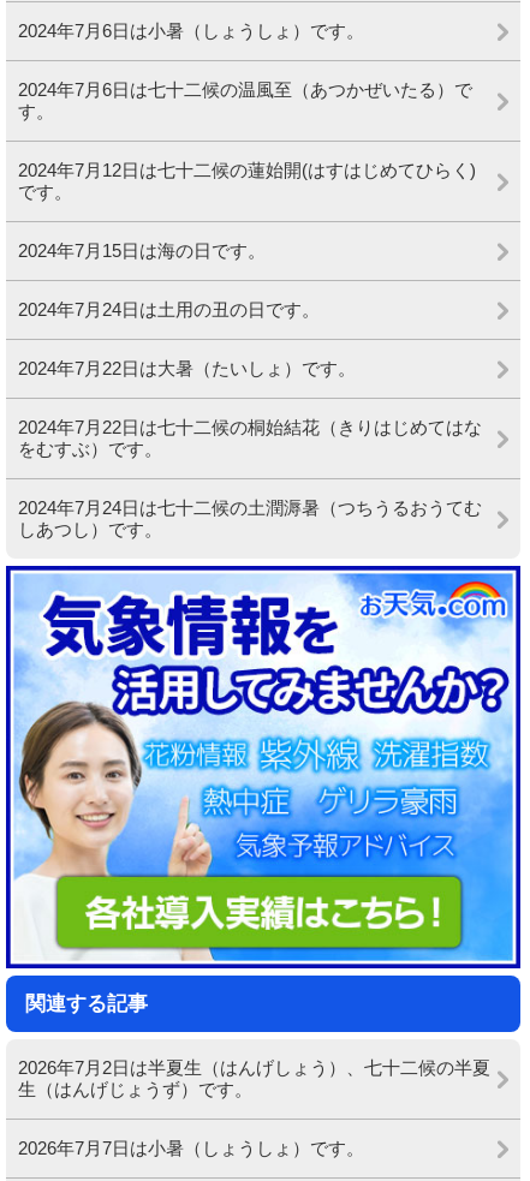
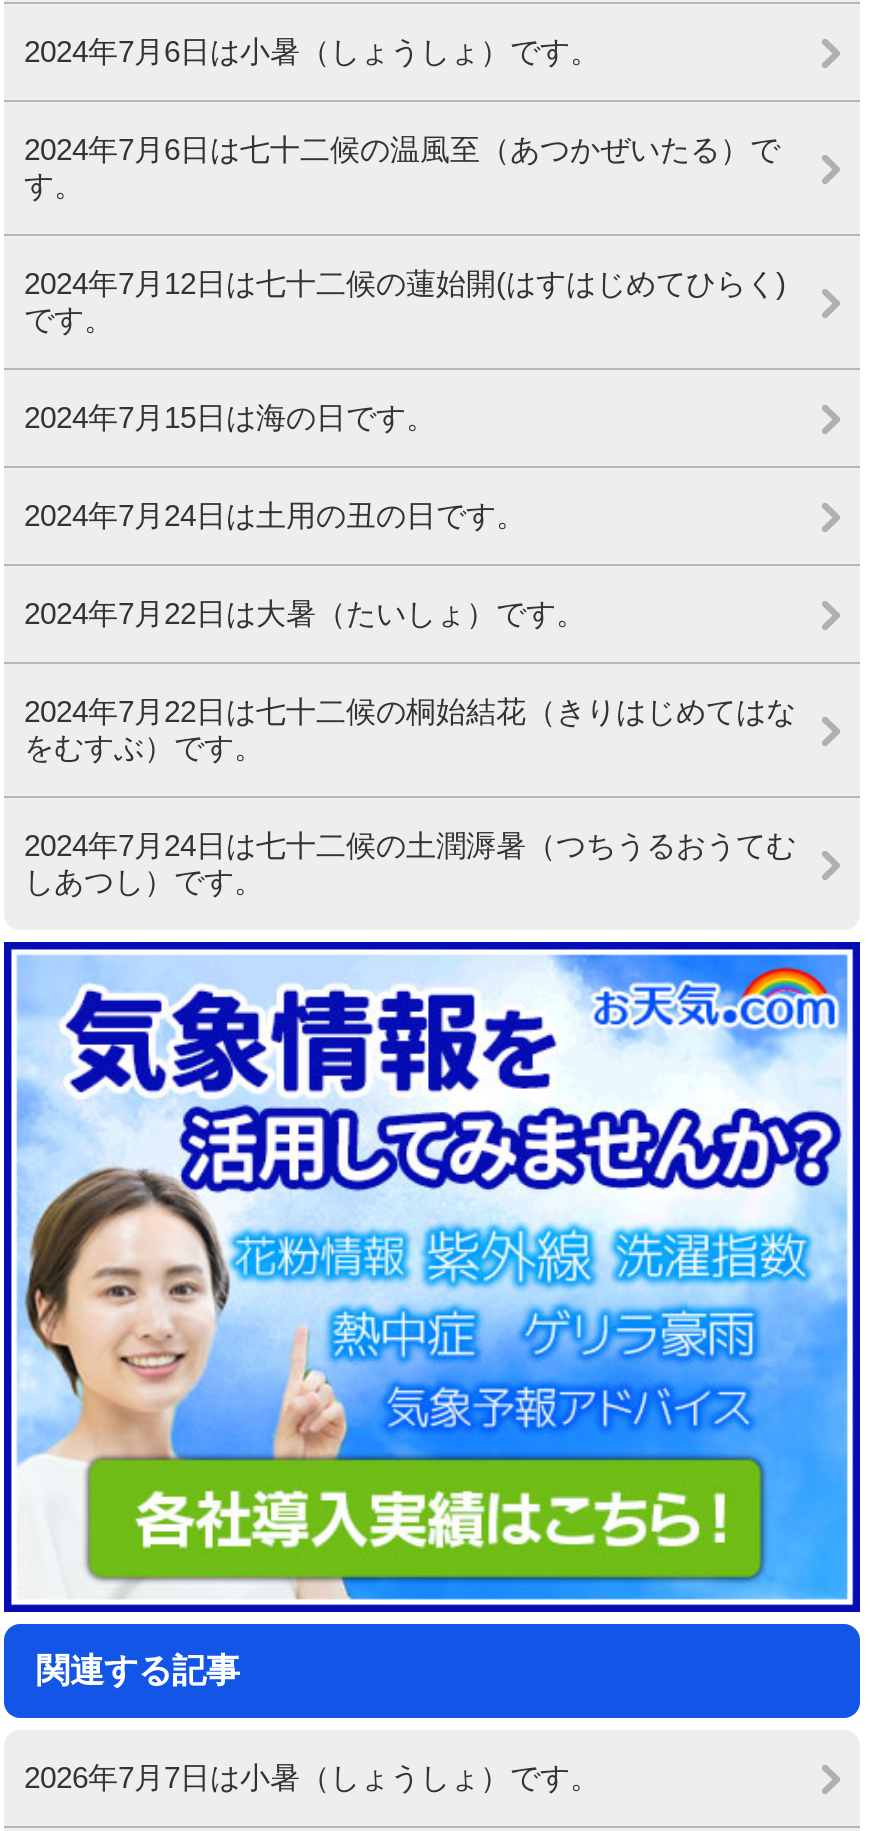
[18,1057,490,1099] 2026年7月2日は半夏生（はんげしょう）、七十二候の半夏 | 生（はんげじょうず）です。 -> none

